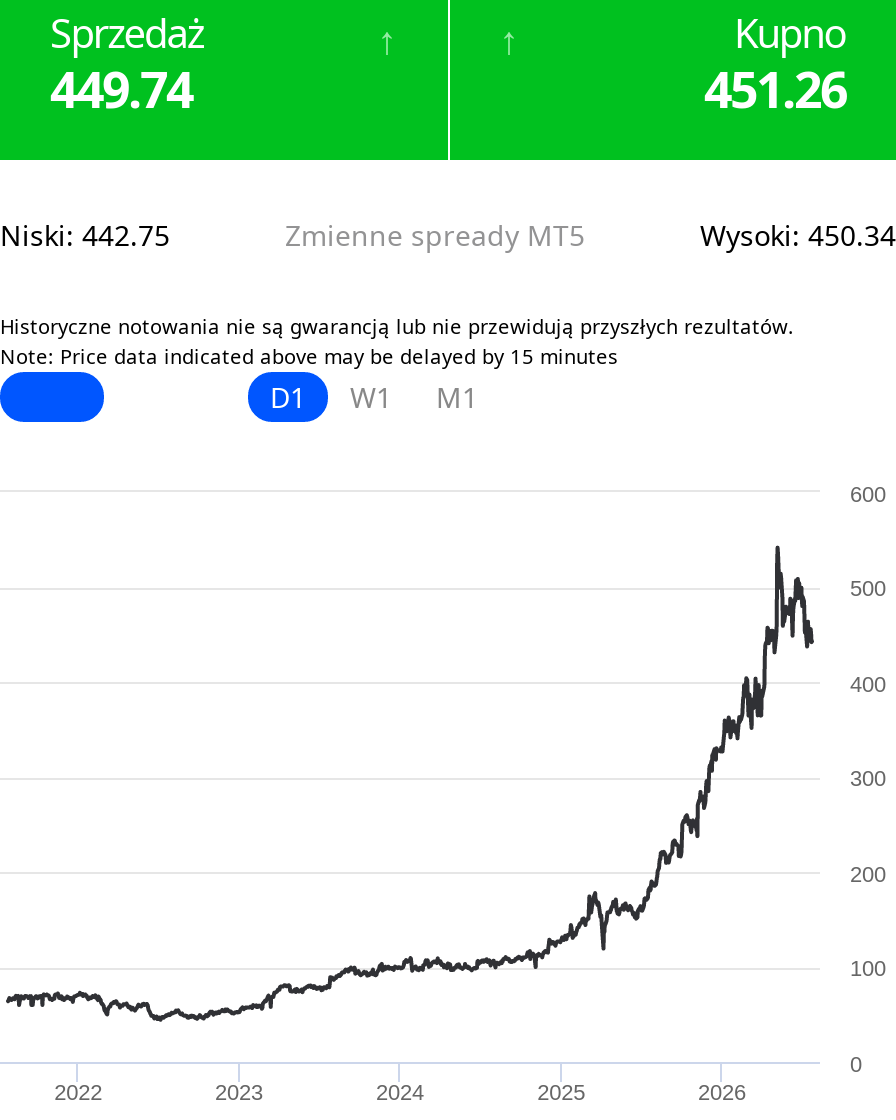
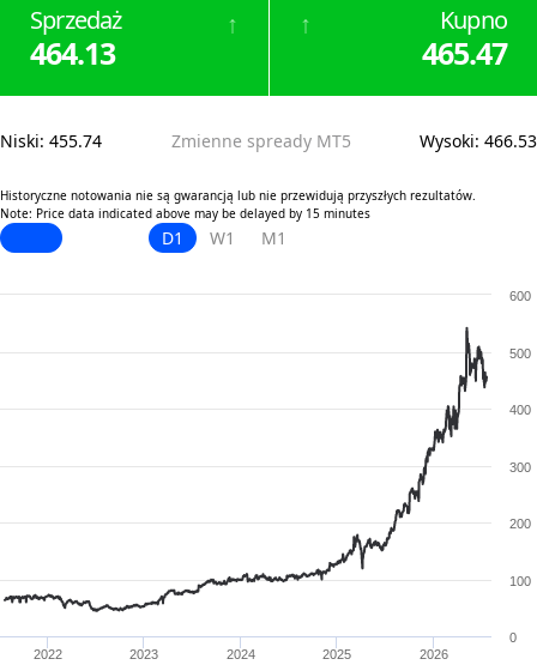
[50,54,192,122] 449.74 -> [30,32,115,73] 464.13
[704,54,846,122] 451.26 -> [422,32,507,73] 465.47
[0,216,170,254] Niski: 442.75 -> [0,129,102,152] Niski: 455.74
[700,216,896,254] Wysoki: 450.34 -> [420,129,537,152] Wysoki: 466.53

